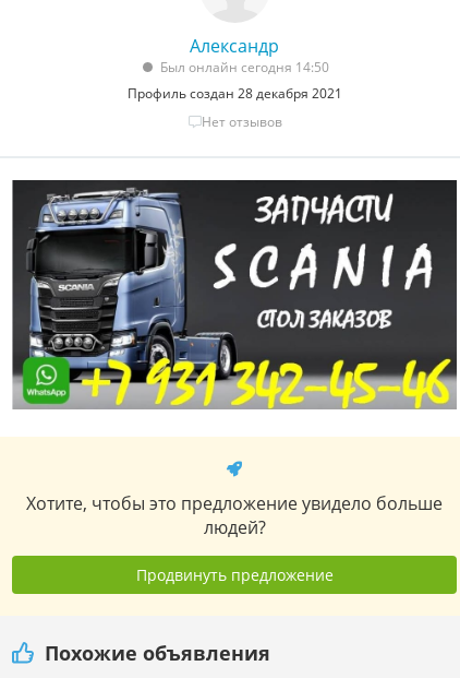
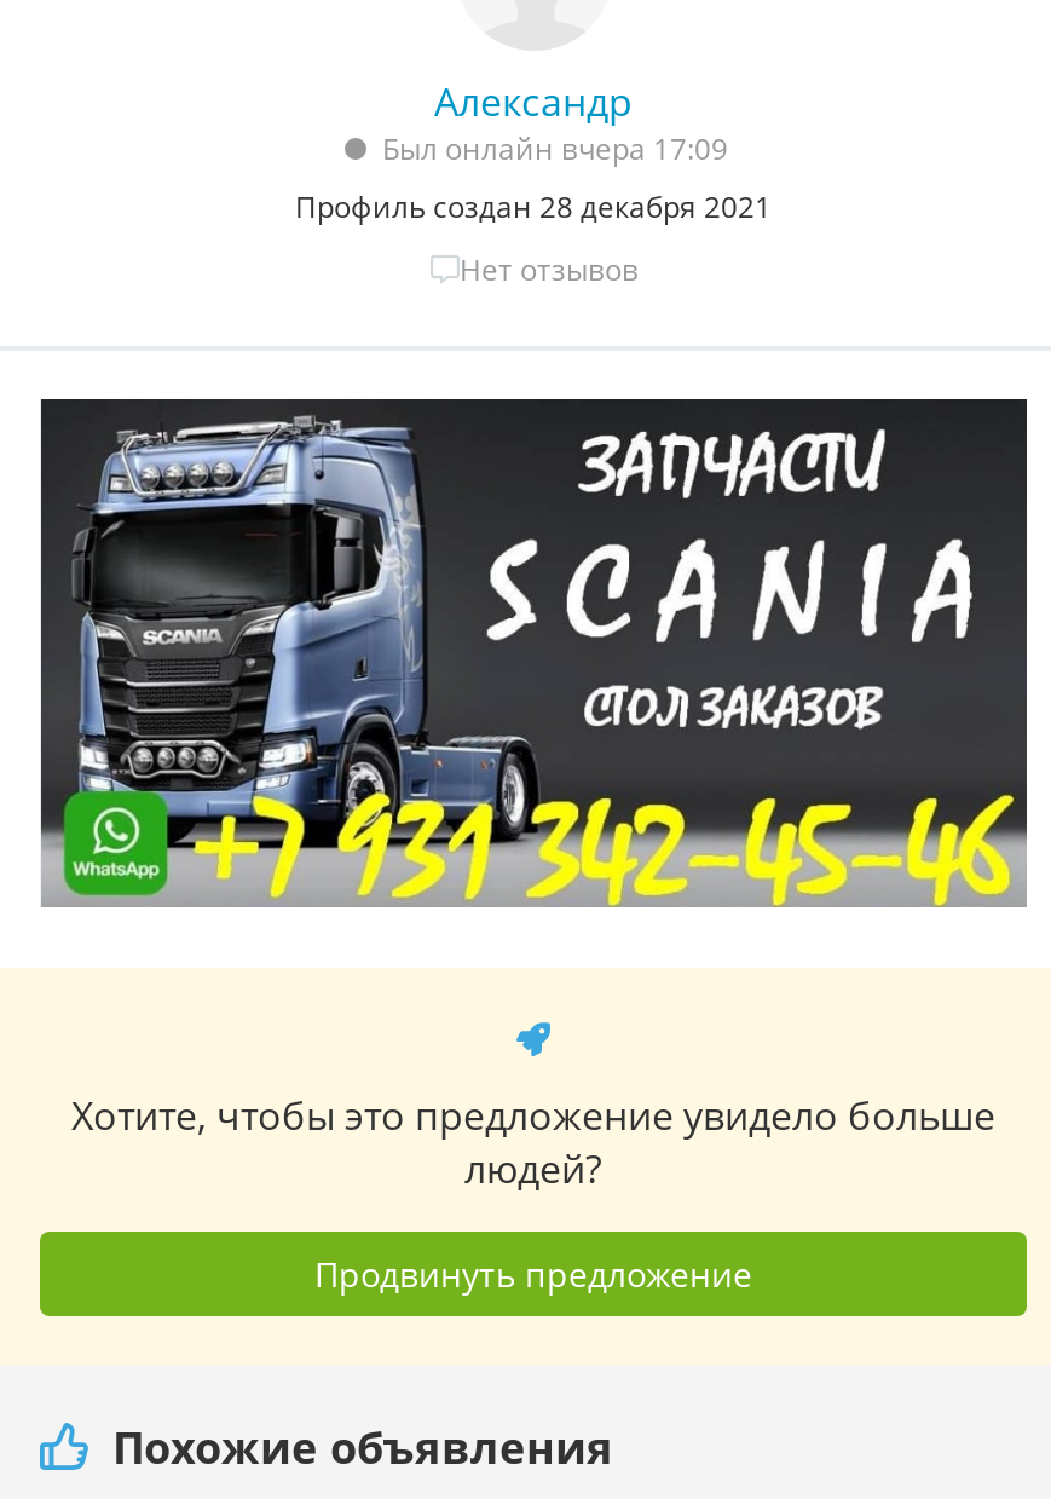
[160,58,329,76] Был онлайн сегодня 14:50 -> [382,128,728,169] Был онлайн вчера 17:09

